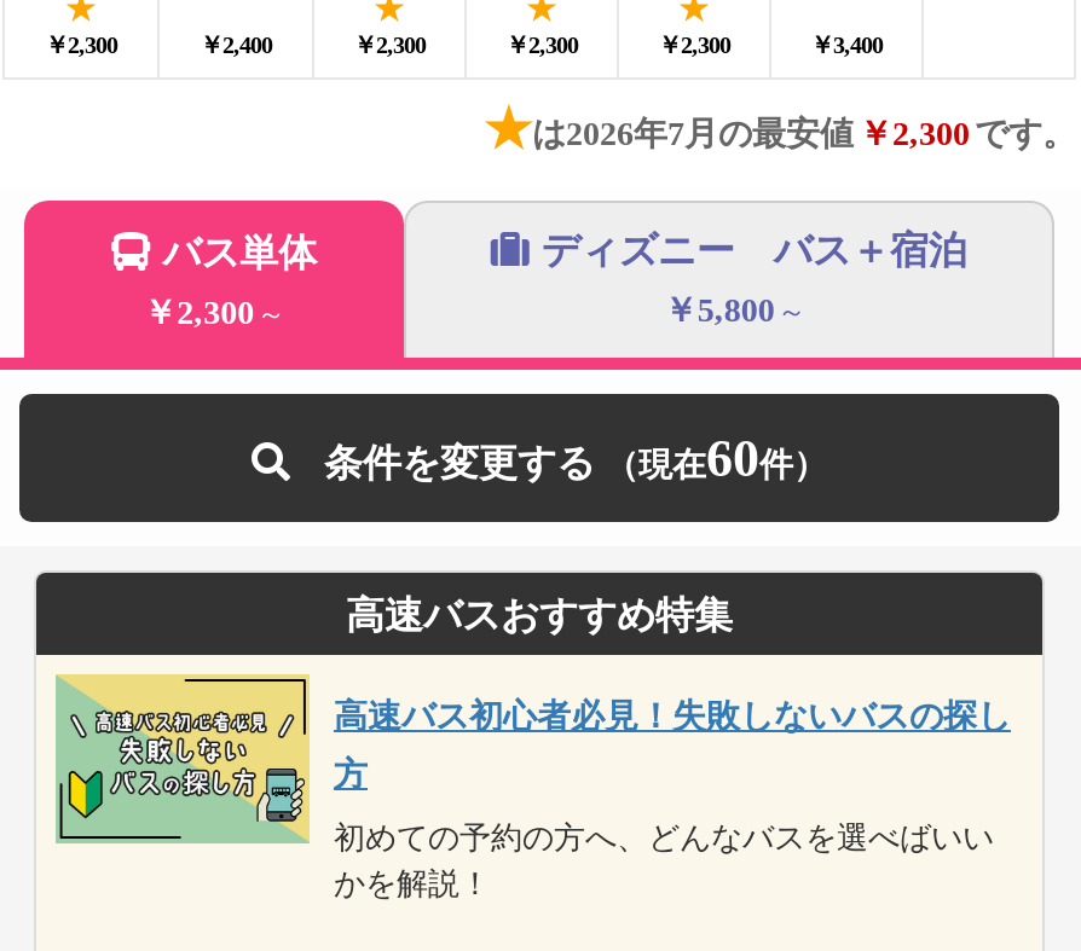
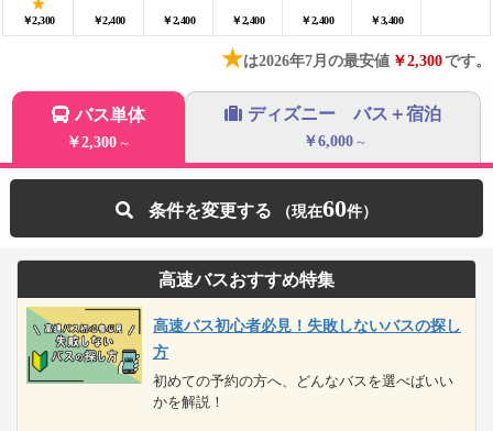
[353,31,426,58] ￥2,300 -> [162,14,195,26] ￥2,400
[505,31,578,58] ￥2,300 -> [231,14,264,26] ￥2,400
[658,31,730,58] ￥2,300 -> [300,14,333,26] ￥2,400
[664,292,806,329] ￥5,800～ -> [303,133,368,150] ￥6,000～

